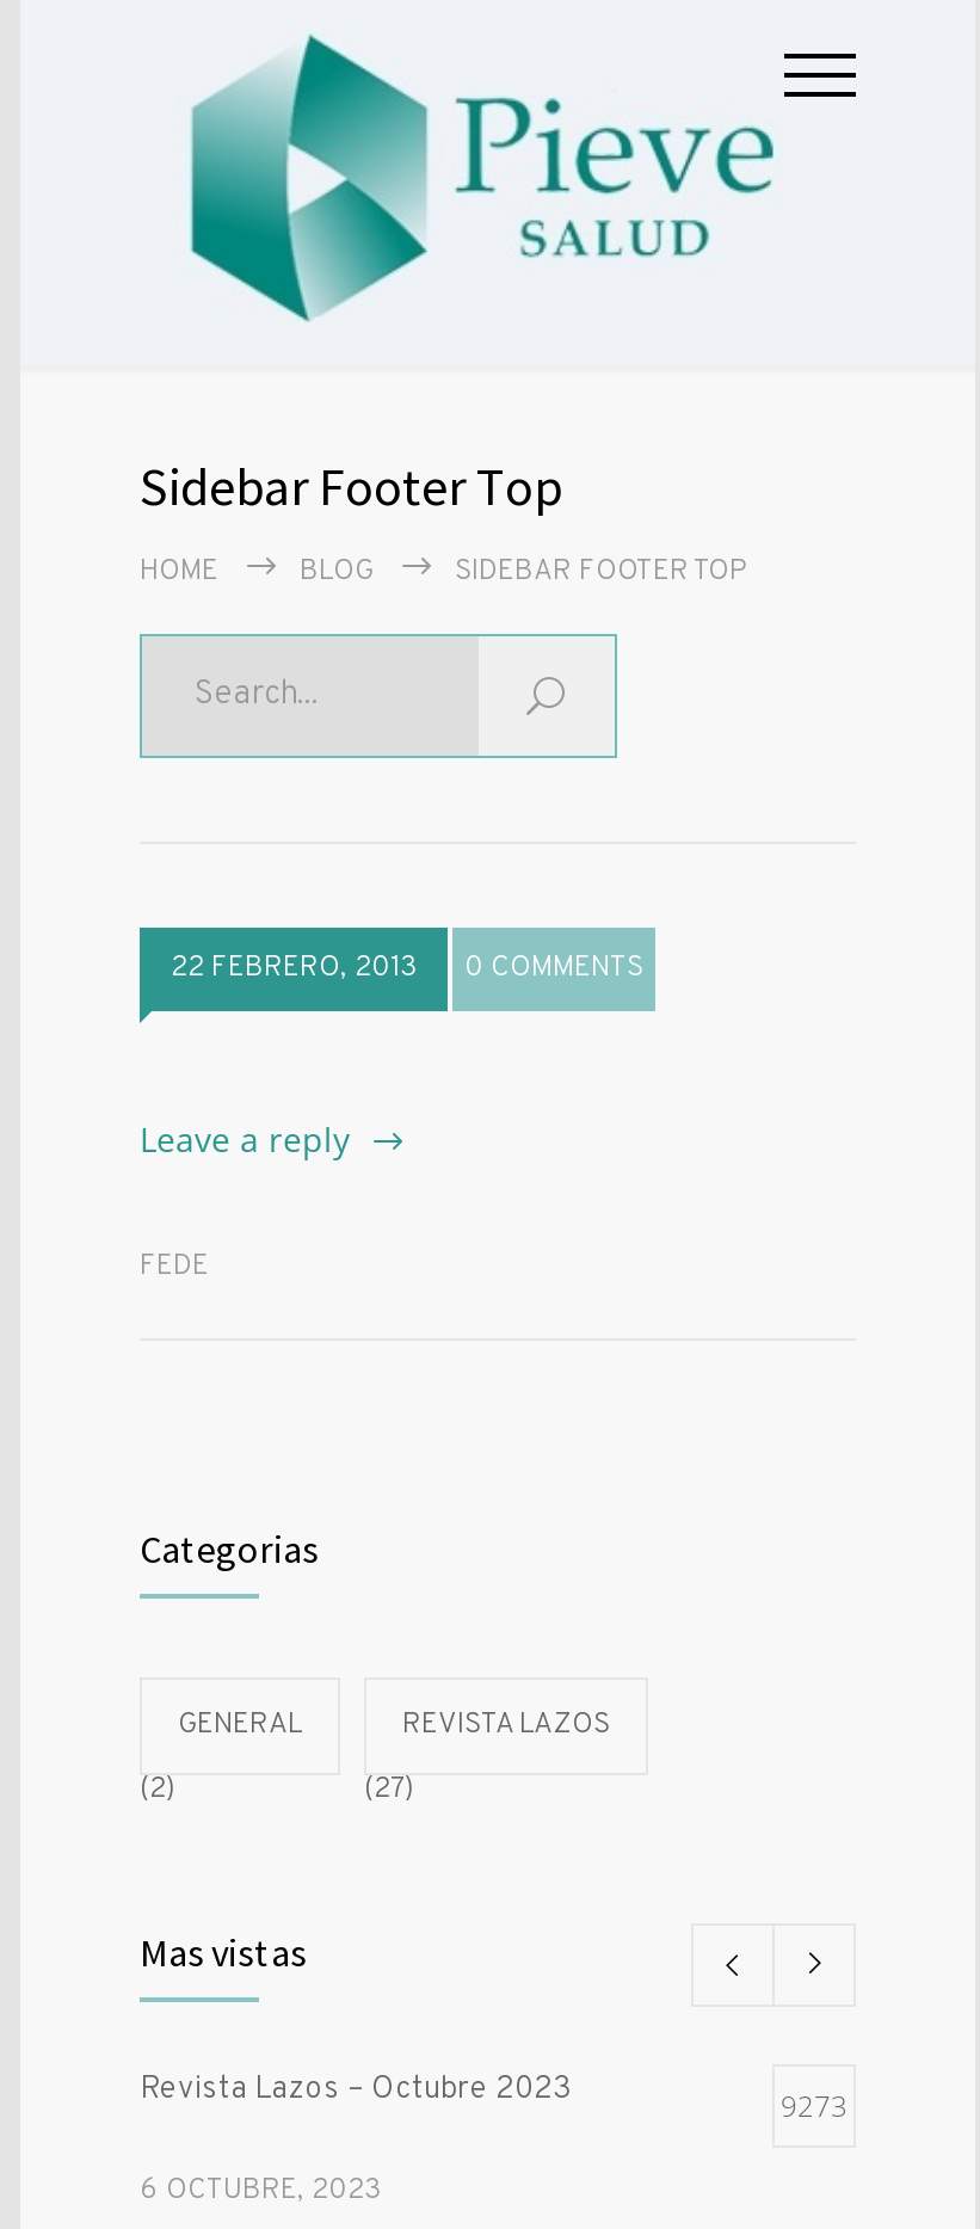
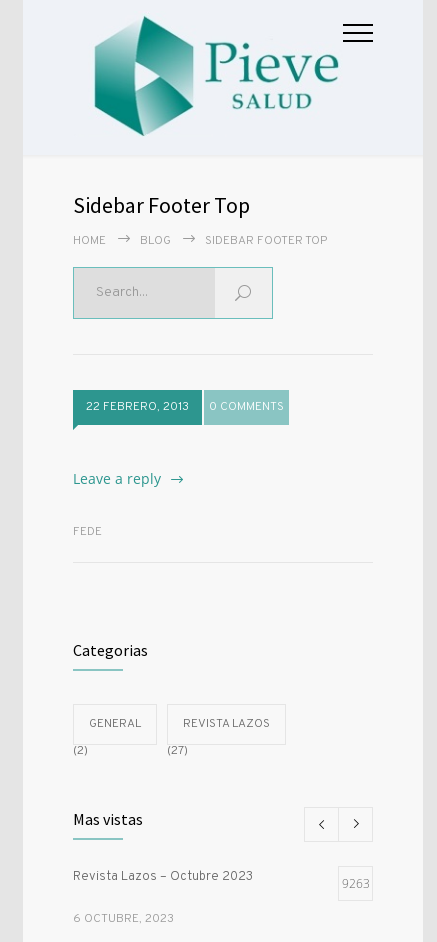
[781,2085,848,2126] 9273 -> [341,875,369,892] 9263

